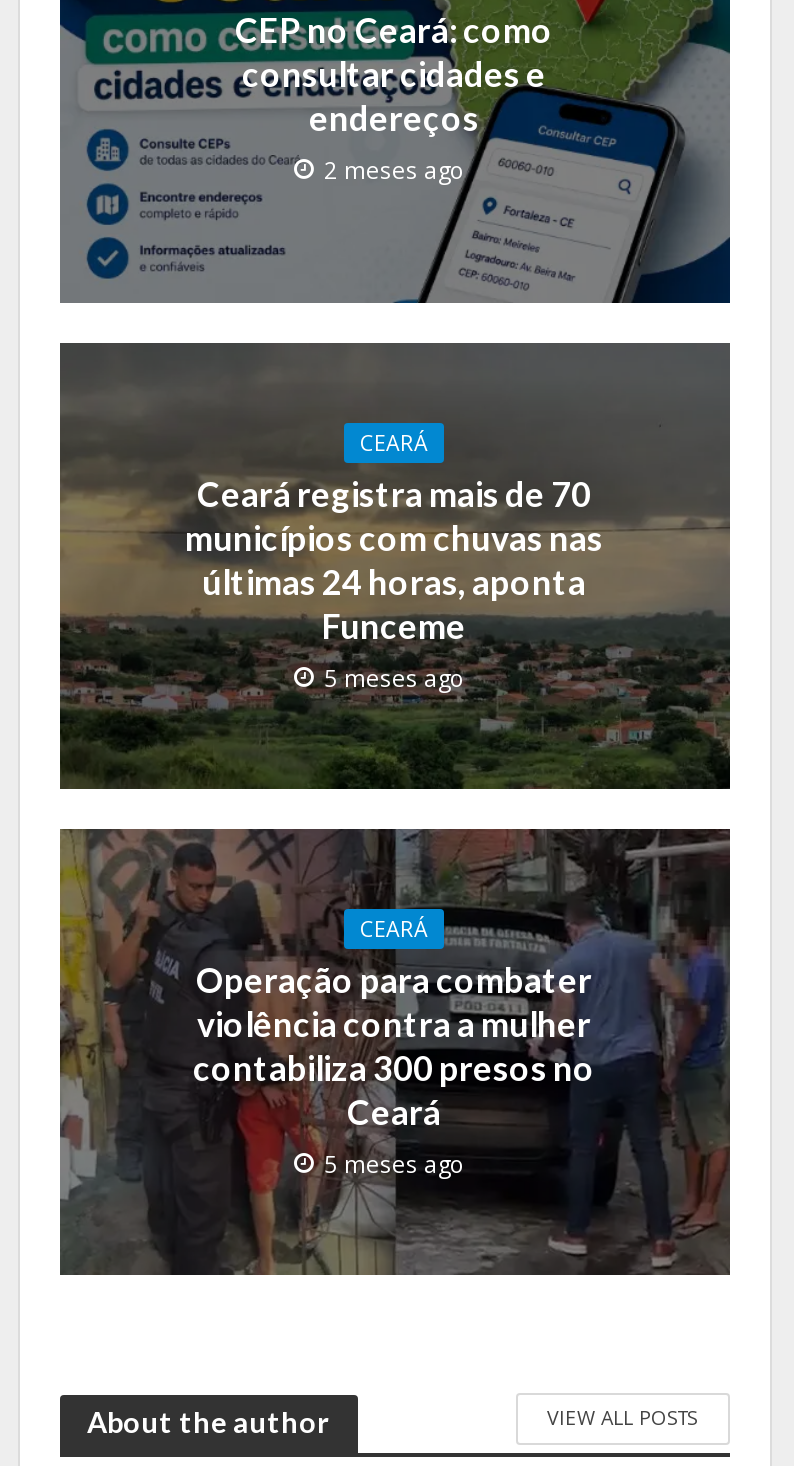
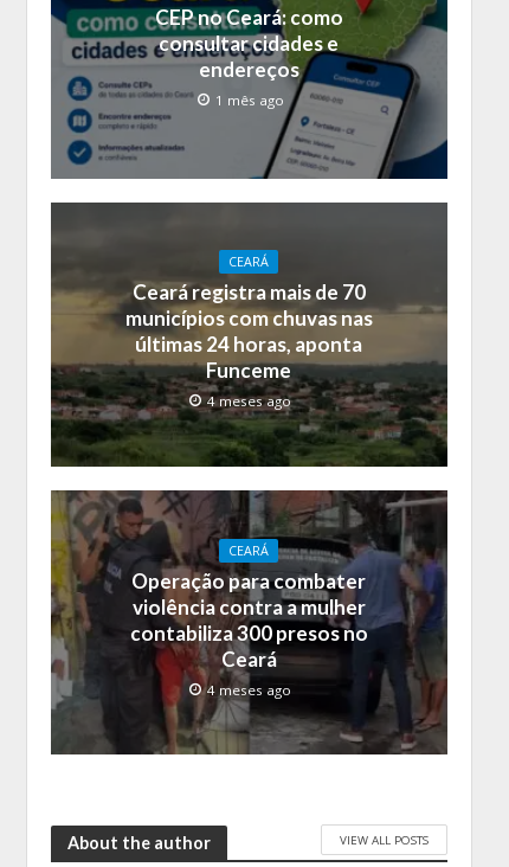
[324,154,466,184] 2 meses ago -> [215,91,284,109] 1 mês ago
[324,663,466,693] 5 meses ago -> [207,393,291,410] 4 meses ago
[324,1149,466,1179] 5 meses ago -> [207,681,291,699] 4 meses ago

